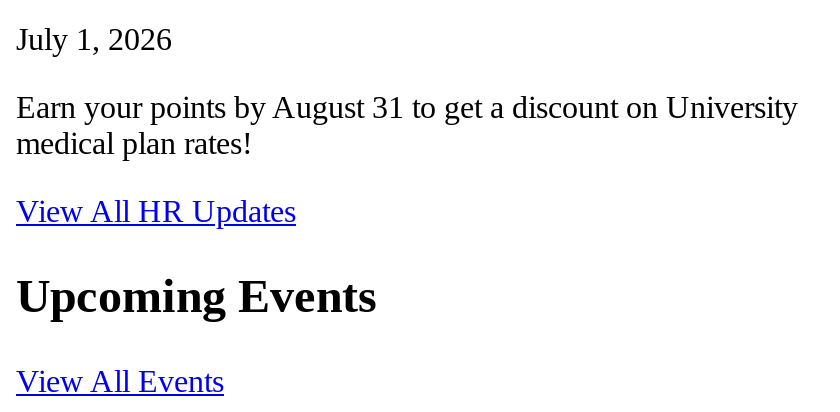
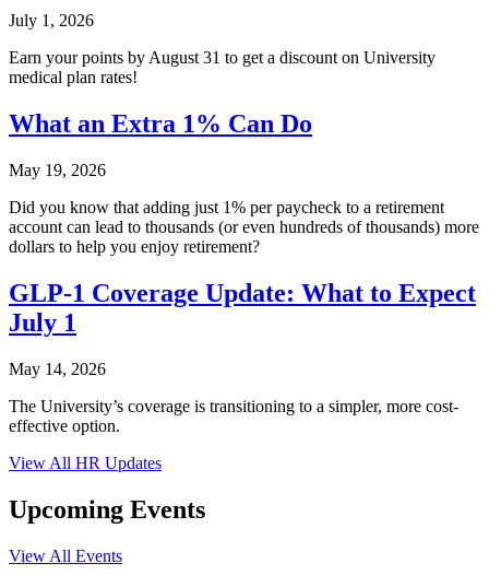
none -> [9,110,479,435] What an Extra 1% Can Do | May 19, 2026 | Did you know that adding just 1% per paycheck to a retirement | account can lead to thousands (or even hundreds of thousands) more | dollars to help you enjoy retirement? | GLP-1 Coverage Update: What to Expect | July 1 | May 14, 2026 | The University’s coverage is transitioning to a simpler, more cost- | effective option.

